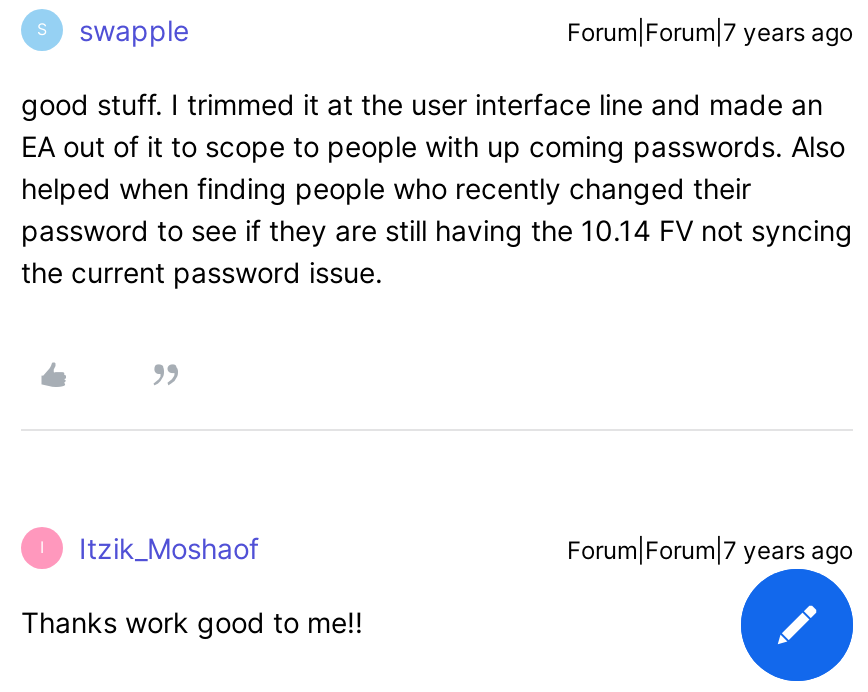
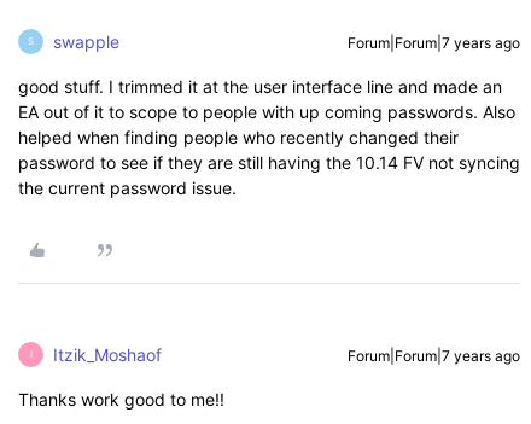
[739,571,855,683] [image] -> none

